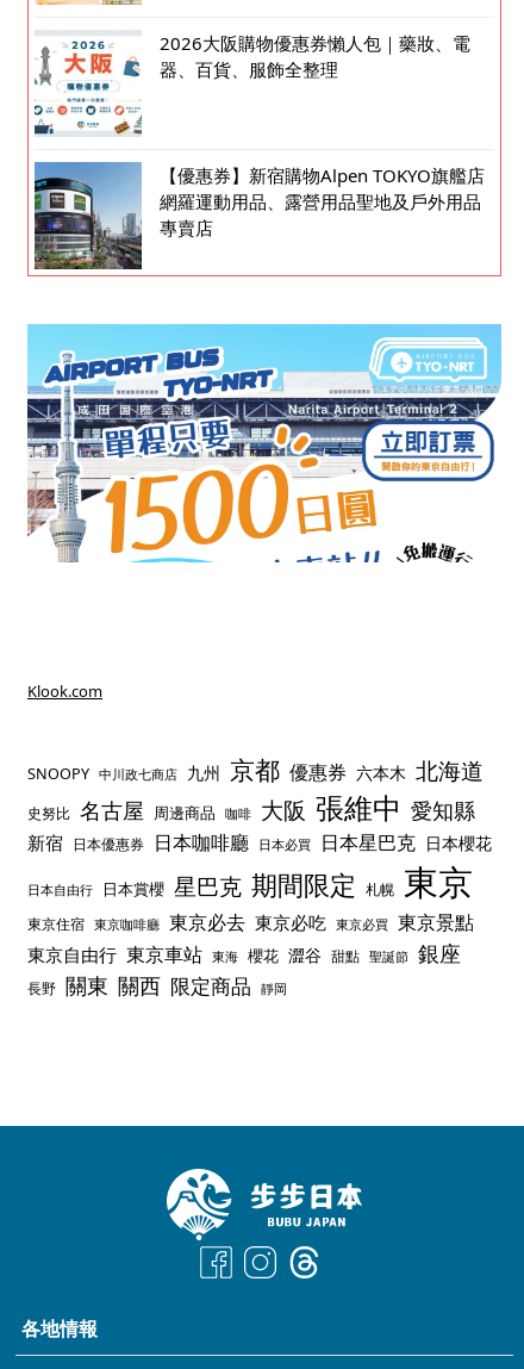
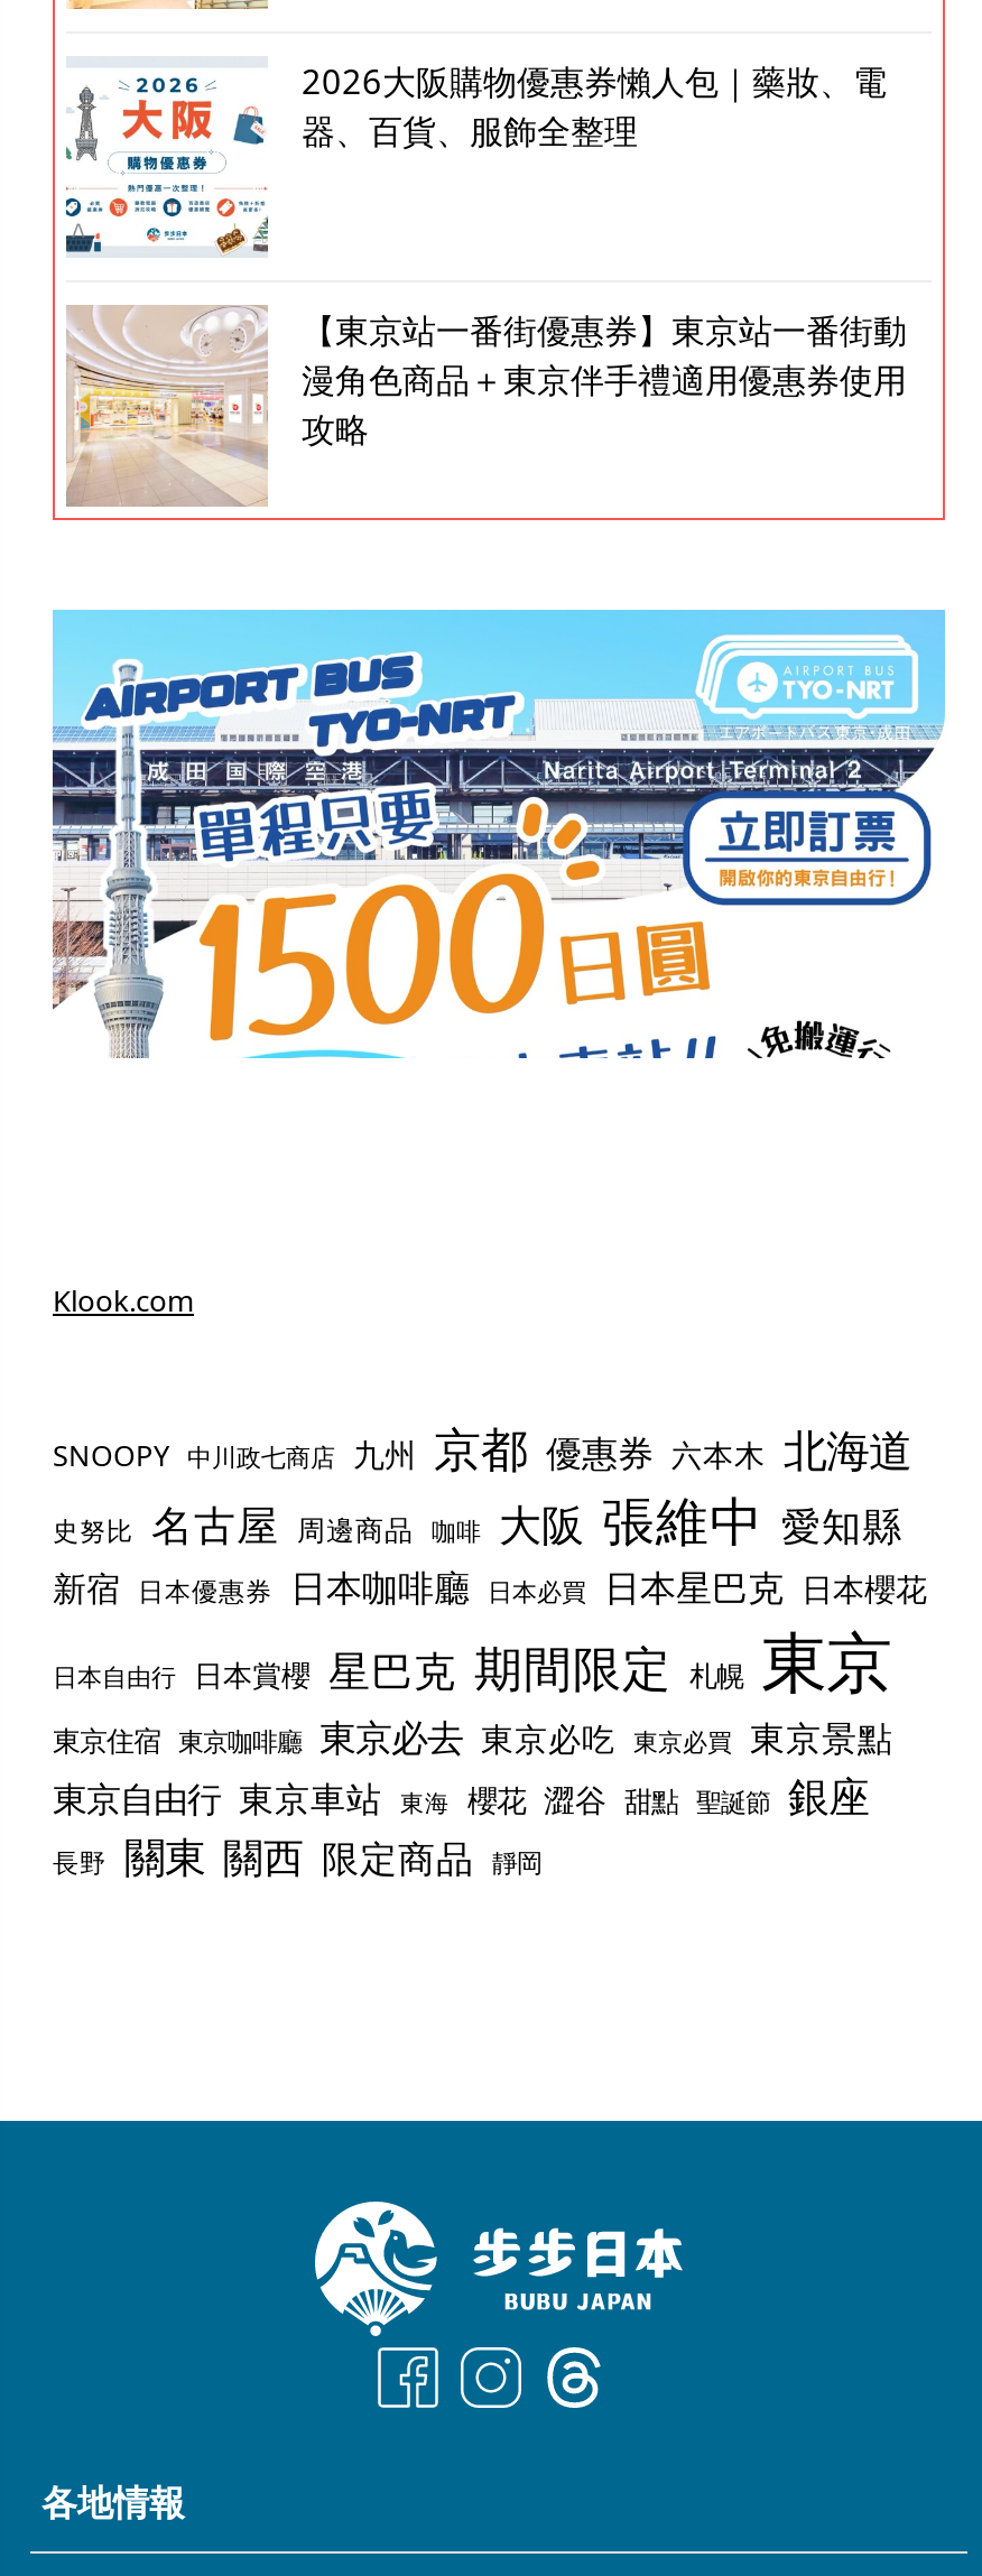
[33,161,485,270] [image] | 【優惠券】新宿購物Alpen TOKYO旗艦店 | 網羅運動用品、露營用品聖地及戶外用品 | 專賣店 -> [66,305,907,507] [image] | 【東京站一番街優惠券】東京站一番街動 | 漫角色商品＋東京伴手禮適用優惠券使用 | 攻略

